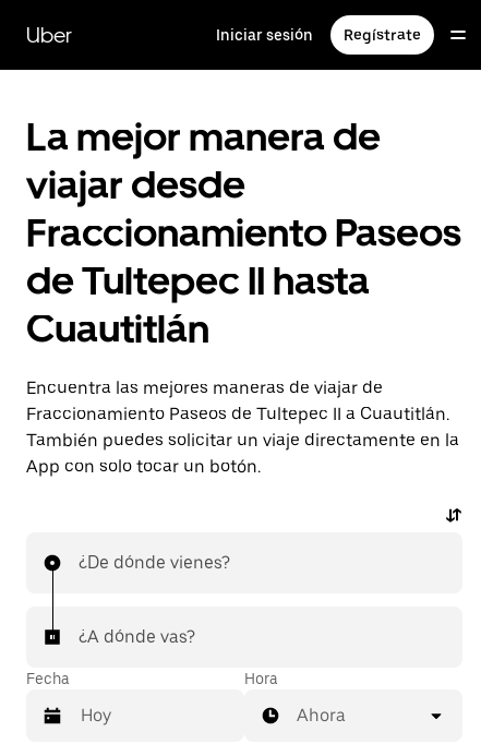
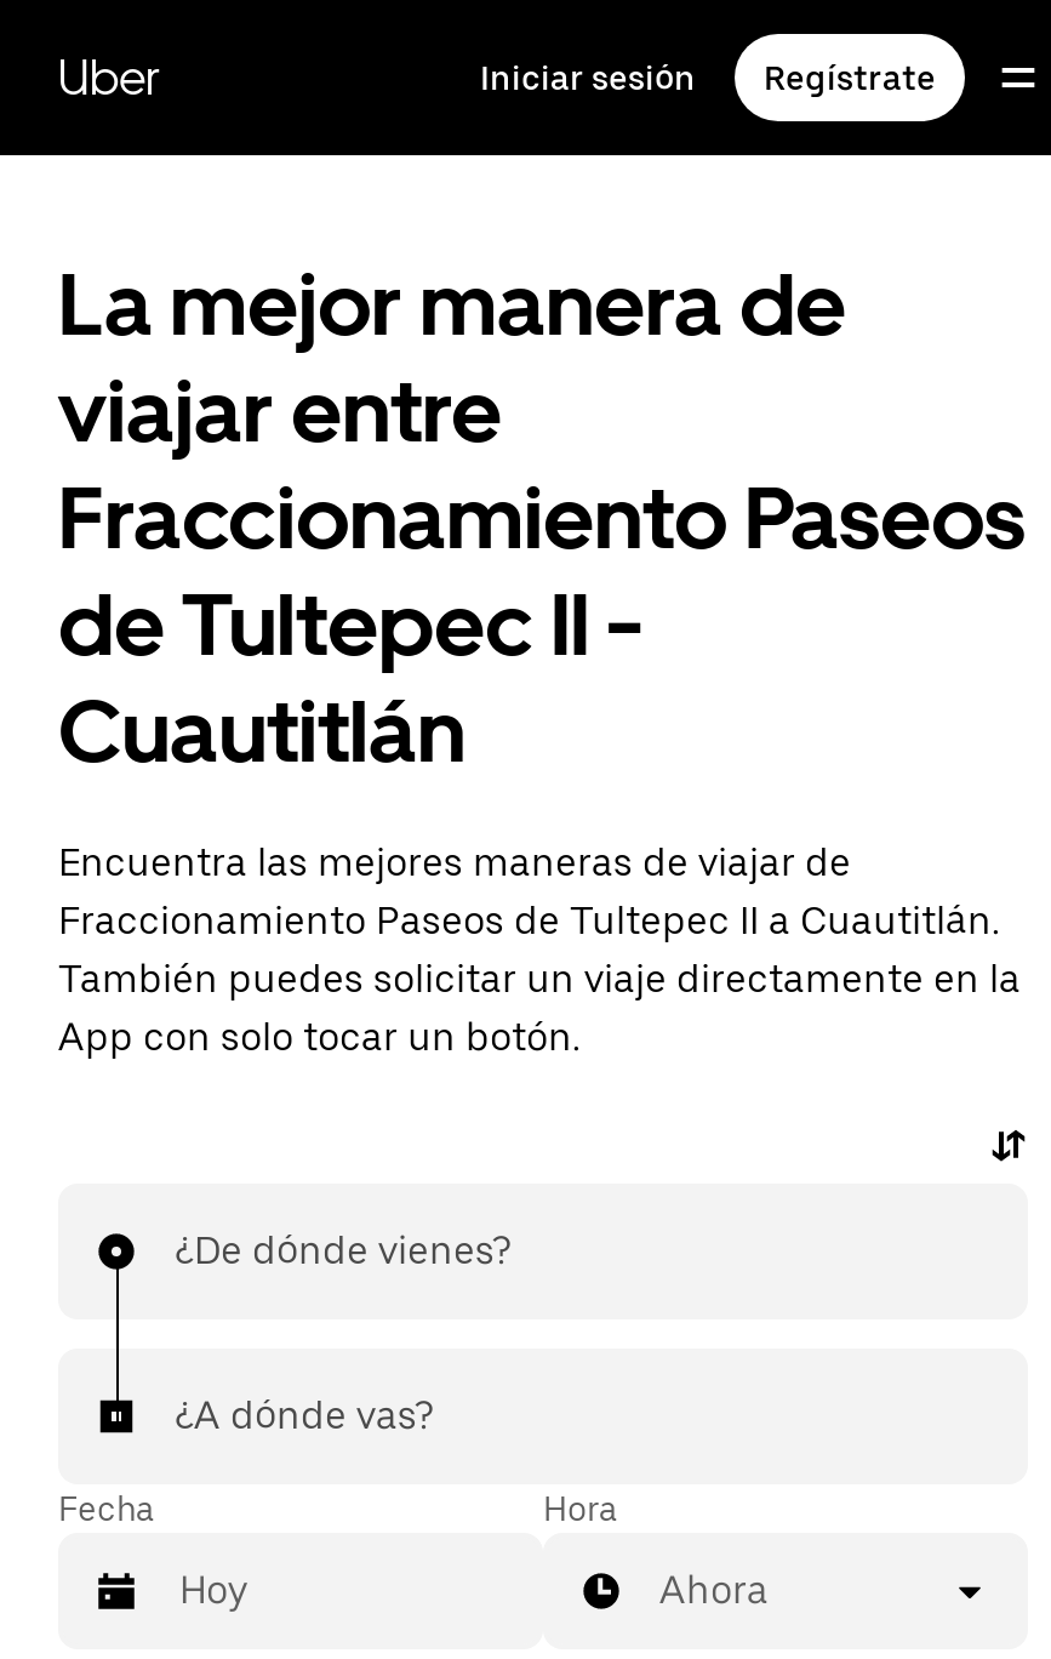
[26,161,245,208] viajar desde -> [58,359,502,463] viajar entre
[26,257,370,304] de Tultepec II hasta -> [58,572,642,677] de Tultepec II -

